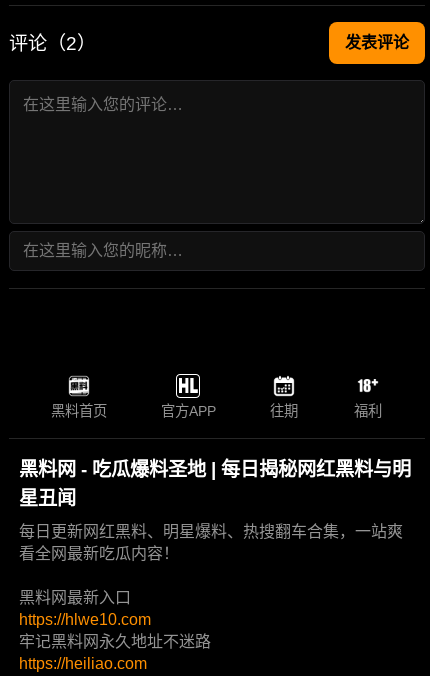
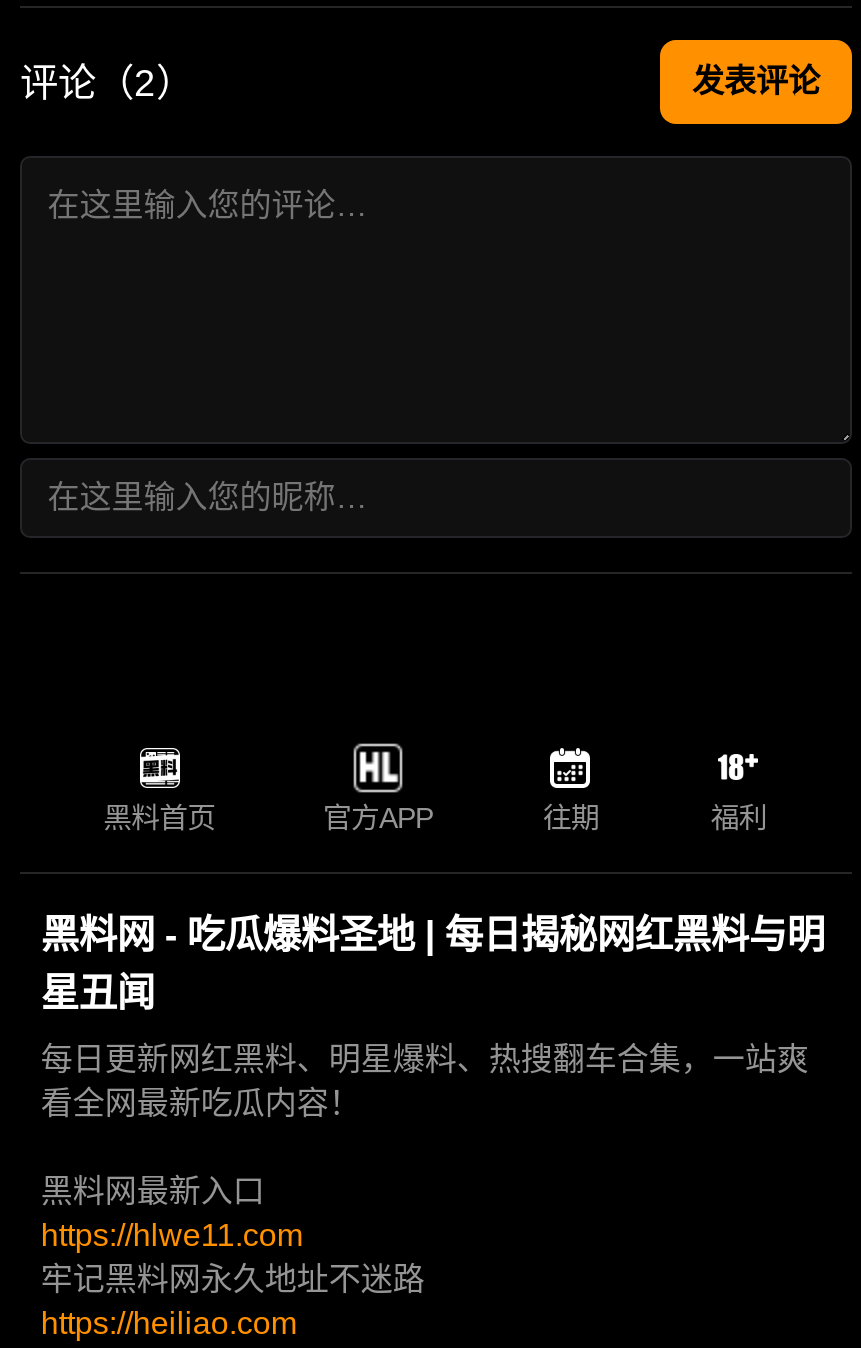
[19,611,151,628] https://hlwe10.com -> [41,1218,303,1252] https://hlwe11.com

